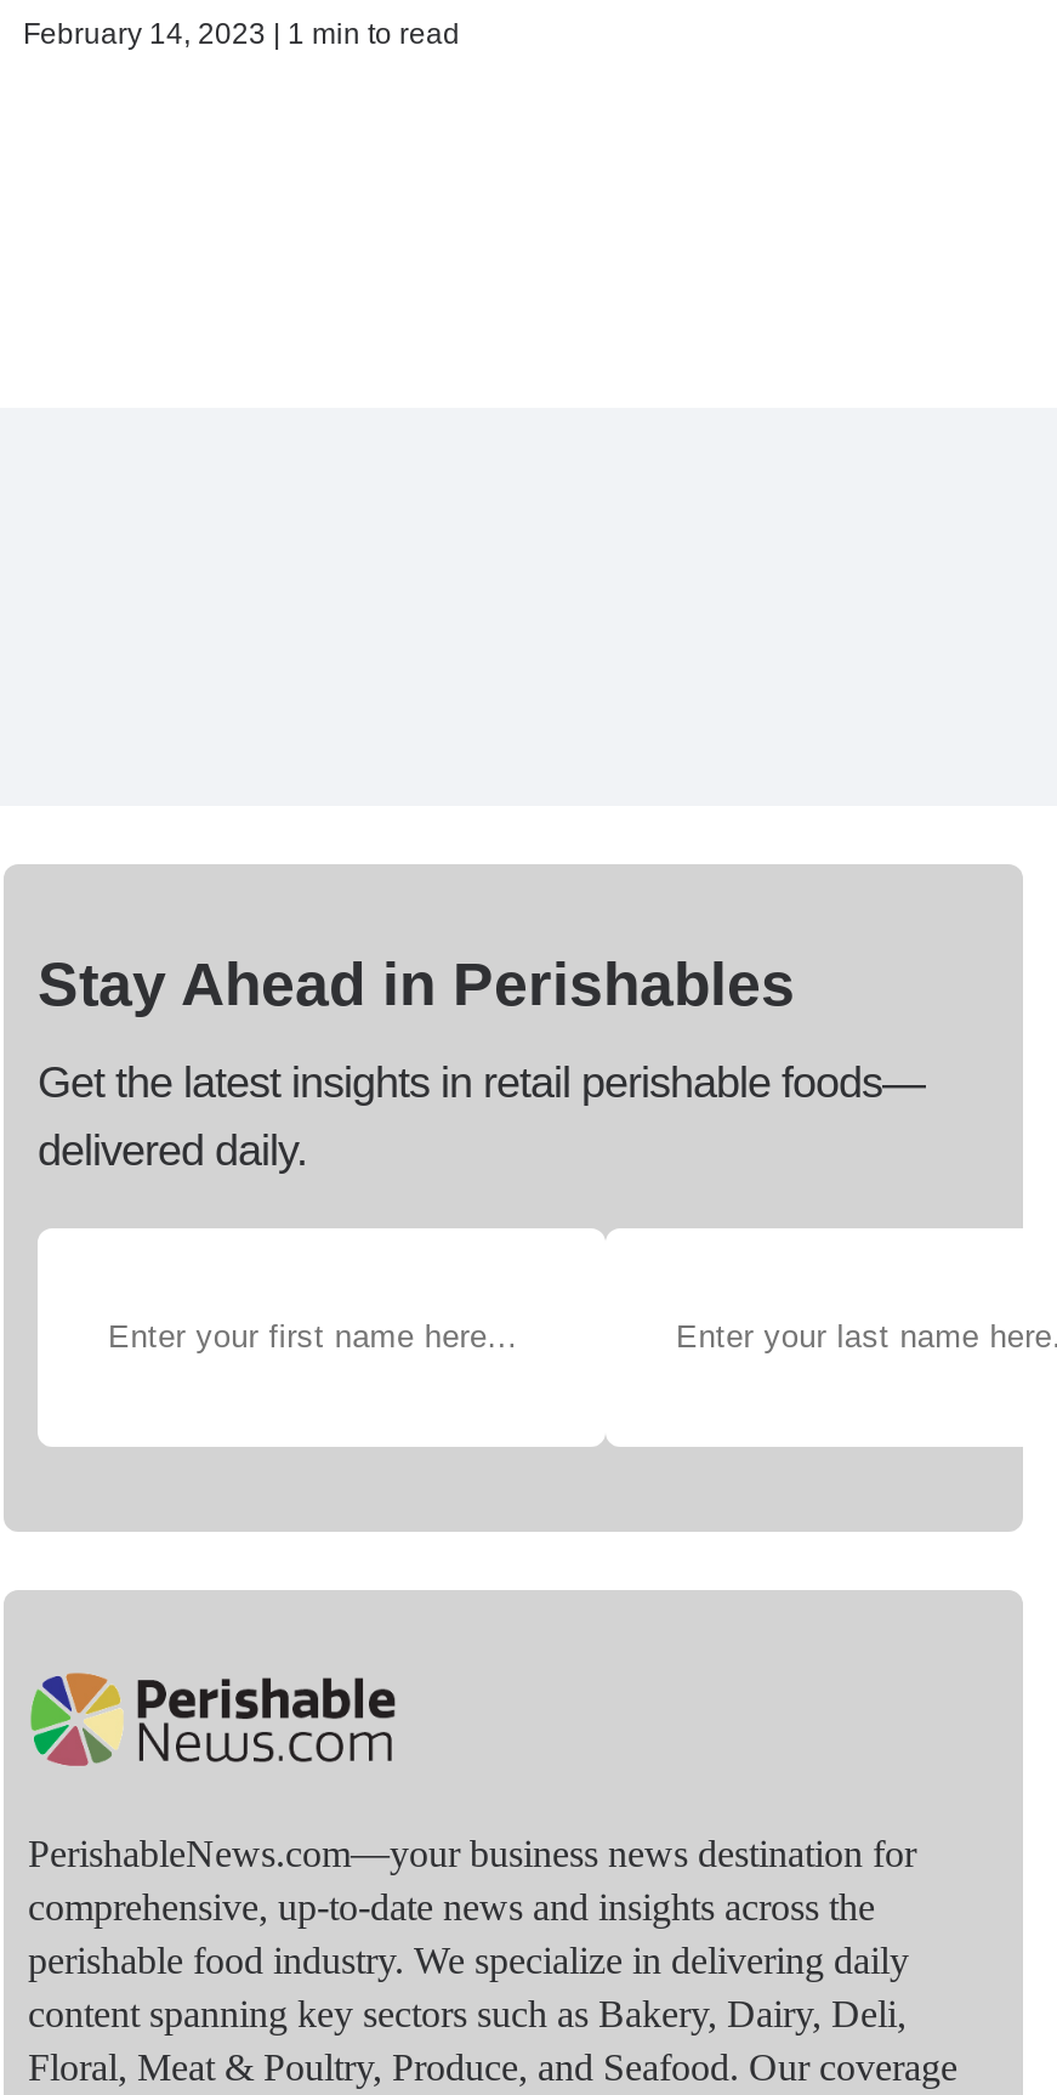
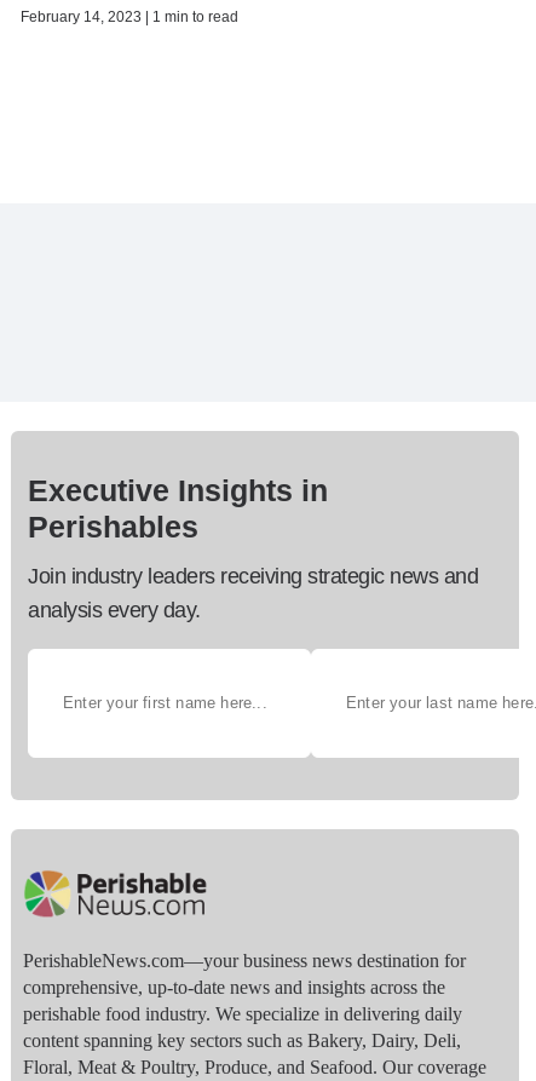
[38,948,795,1016] Stay Ahead in Perishables -> [28,473,328,543] Executive Insights in | Perishables
[38,1057,925,1174] Get the latest insights in retail perishable foods— | delivered daily. -> [28,563,478,622] Join industry leaders receiving strategic news and | analysis every day.

